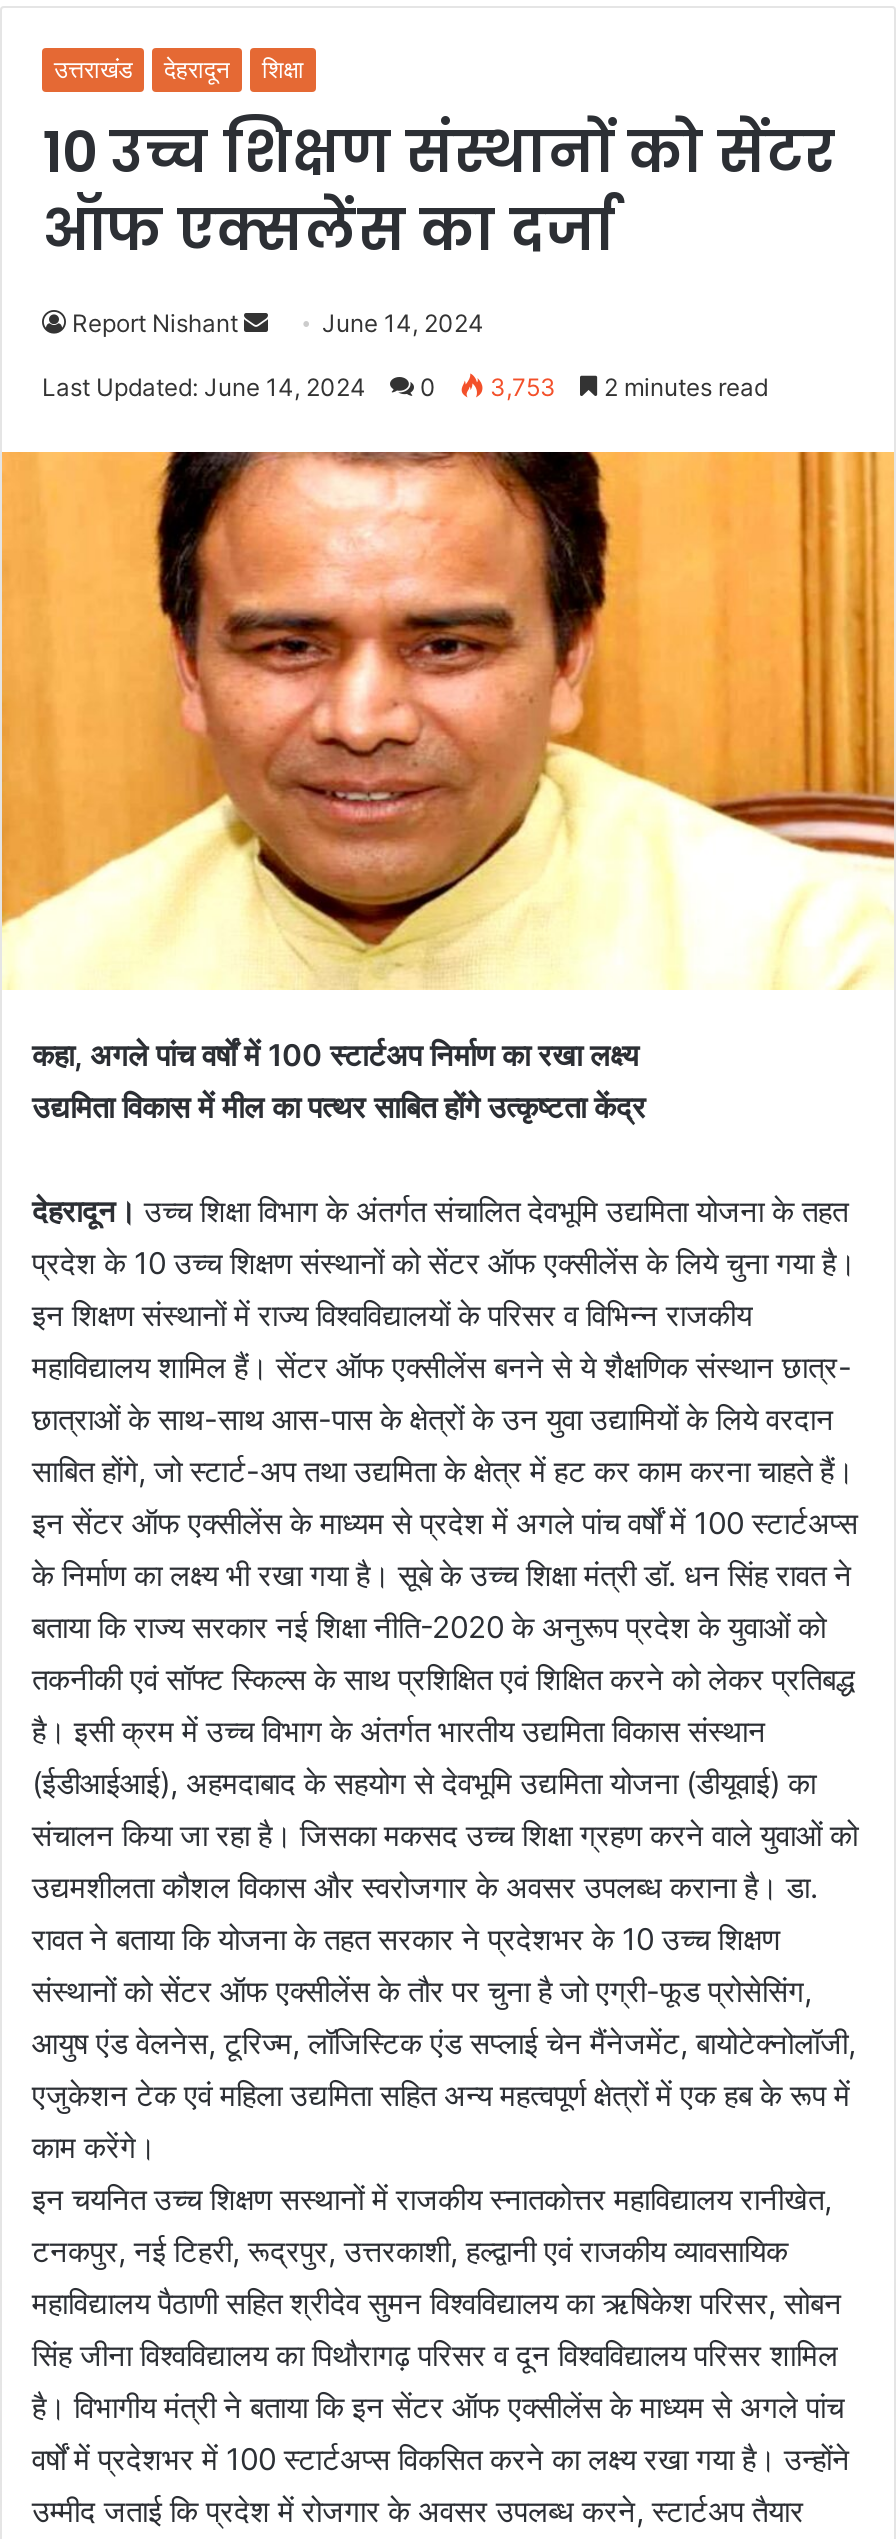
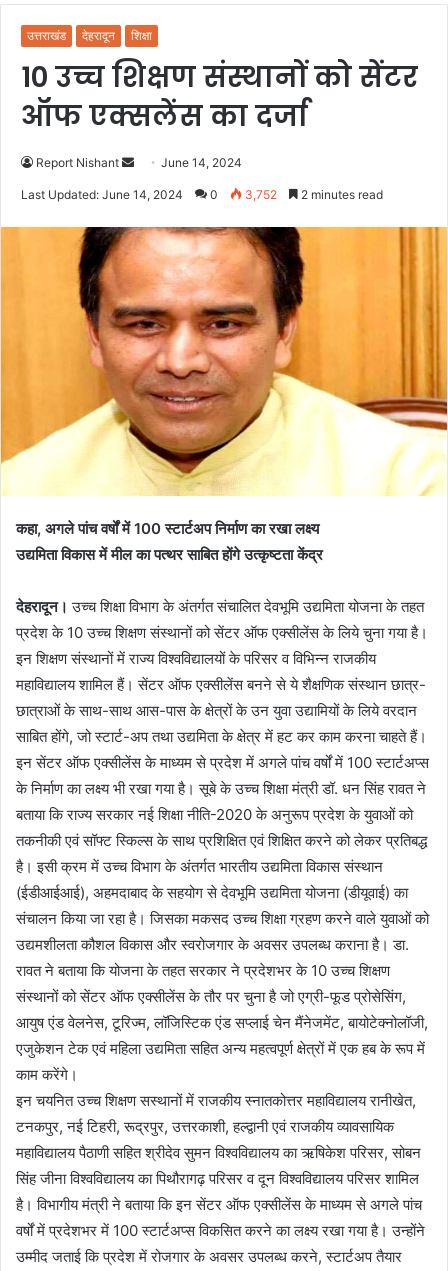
[42,372,768,402] Last Updated: June 14, 2024 0 3,753 2 minutes read -> [21,187,383,202] Last Updated: June 14, 2024 0 3,752 2 minutes read

